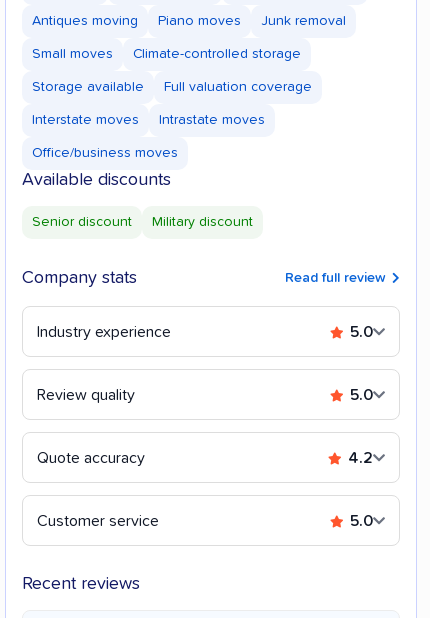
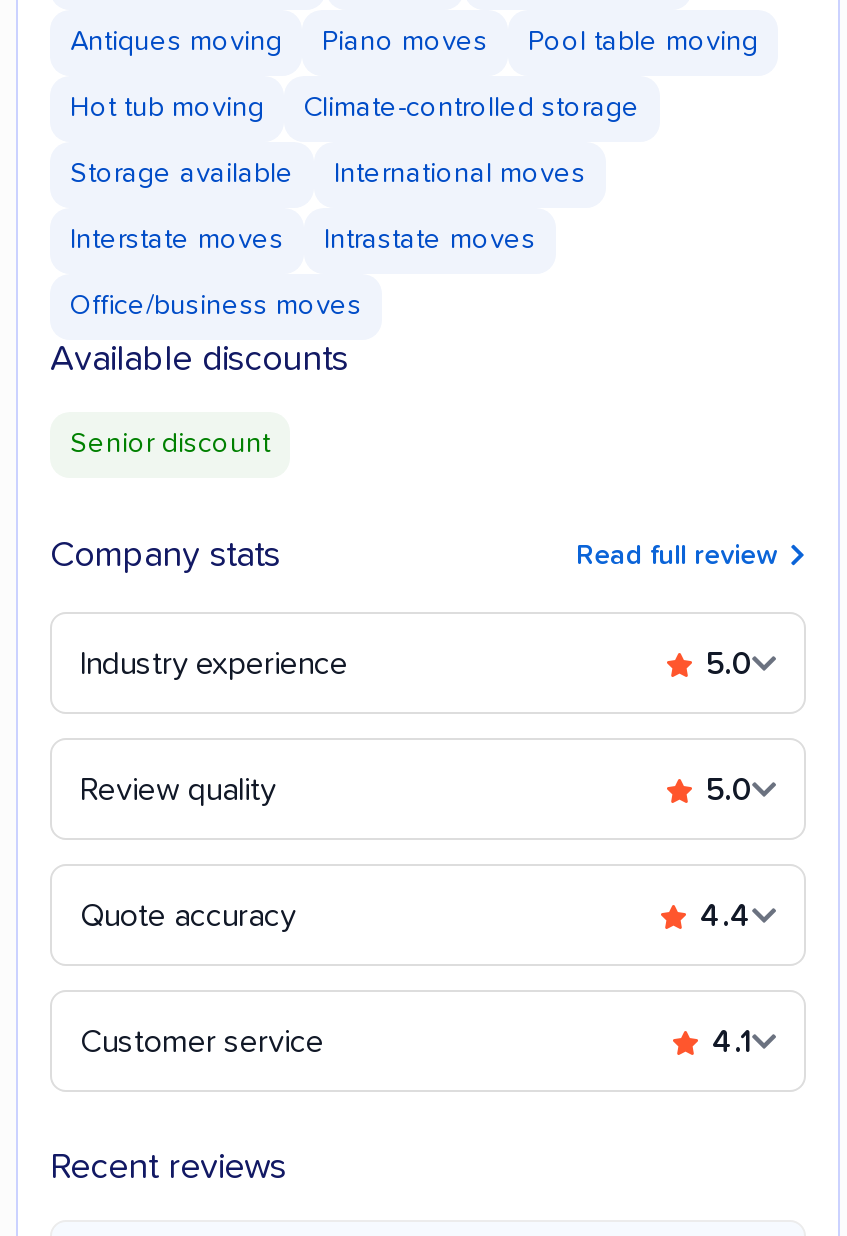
[261,14,346,28] Junk removal -> [528,27,758,55] Pool table moving
[32,47,113,61] Small moves -> [70,93,264,121] Hot tub moving
[164,80,312,94] Full valuation coverage -> [334,159,586,187] International moves
[152,215,253,229] Military discount -> none
[344,450,373,466] 4.2 -> [692,899,752,931] 4.4
[346,513,373,529] 5.0 -> [704,1025,752,1057] 4.1

